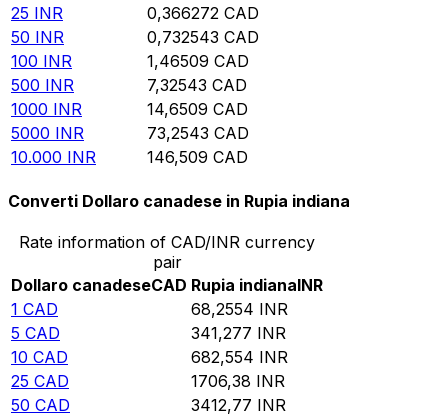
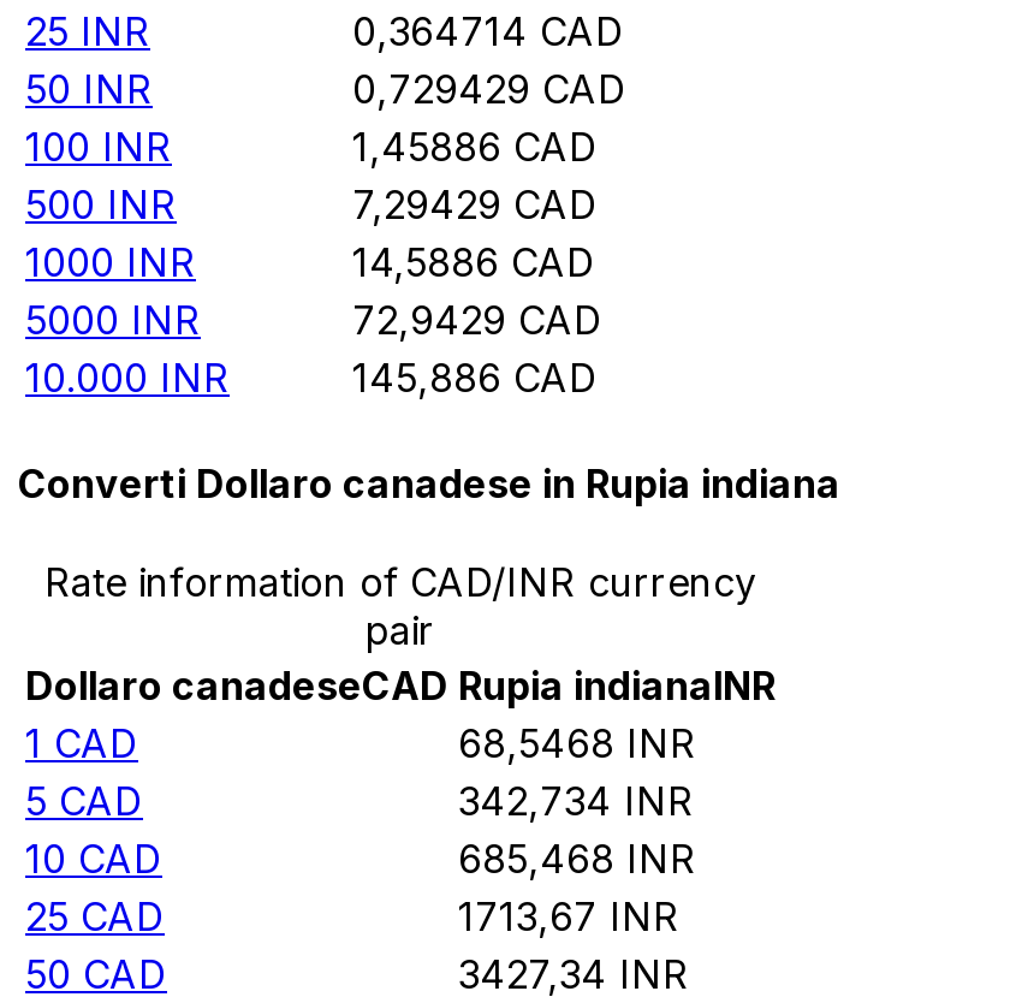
[147,3,259,23] 0,366272 CAD -> [352,7,624,55] 0,364714 CAD
[147,27,259,47] 0,732543 CAD -> [352,64,626,113] 0,729429 CAD
[147,51,249,71] 1,46509 CAD -> [352,122,598,170] 1,45886 CAD
[147,75,247,95] 7,32543 CAD -> [352,180,598,228] 7,29429 CAD
[147,99,248,119] 14,6509 CAD -> [352,238,595,286] 14,5886 CAD
[147,123,249,143] 73,2543 CAD -> [352,295,602,343] 72,9429 CAD
[147,147,248,167] 146,509 CAD -> [352,353,598,401] 145,886 CAD
[191,299,288,319] 68,2554 INR -> [458,720,696,768] 68,5468 INR
[191,323,286,343] 341,277 INR -> [458,778,694,826] 342,734 INR
[191,347,288,367] 682,554 INR -> [458,835,696,883] 685,468 INR
[191,371,285,391] 1706,38 INR -> [458,893,679,941] 1713,67 INR
[191,395,286,415] 3412,77 INR -> [458,951,689,999] 3427,34 INR

